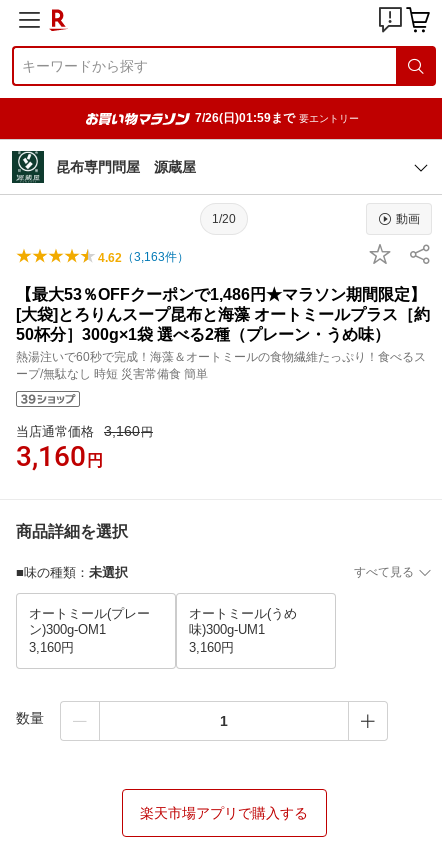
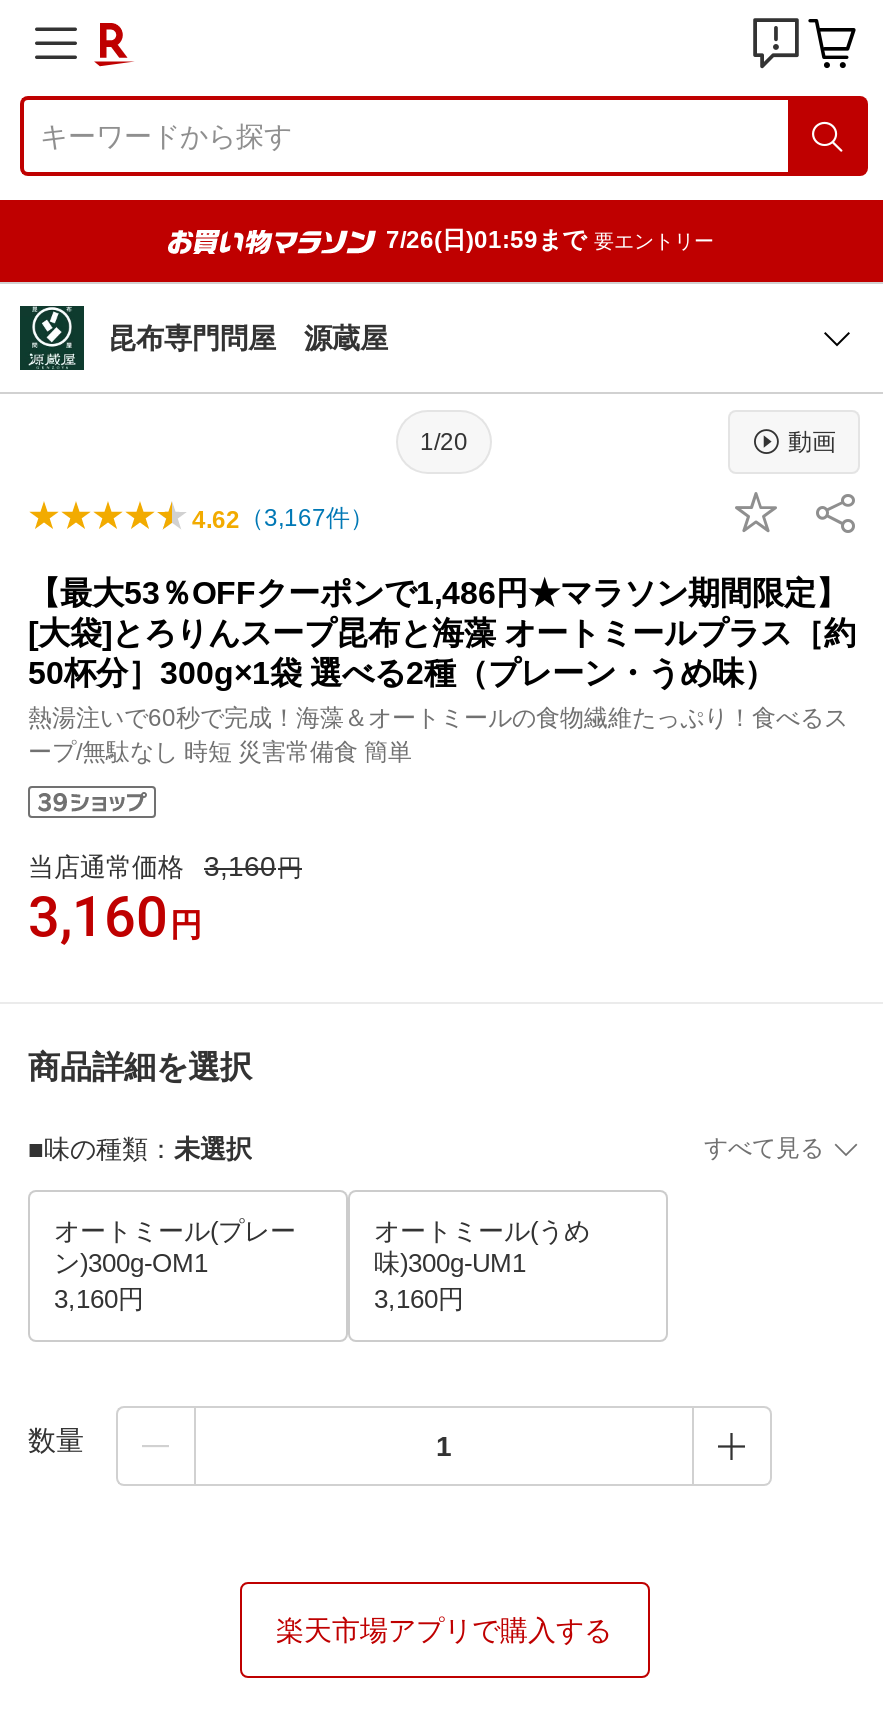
[98,250,189,265] 4.62（3,163件） -> [192,504,374,534] 4.62（3,167件）

